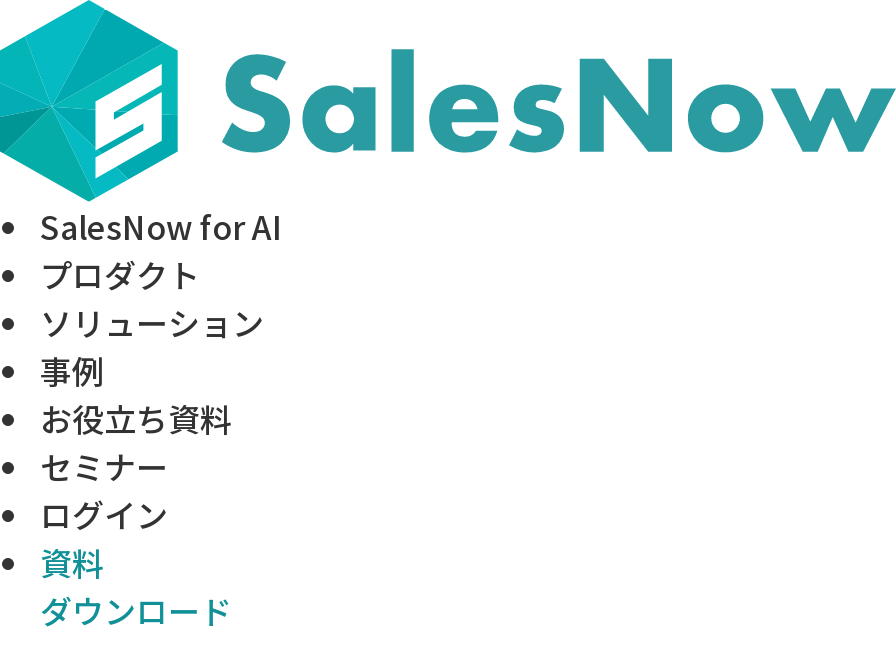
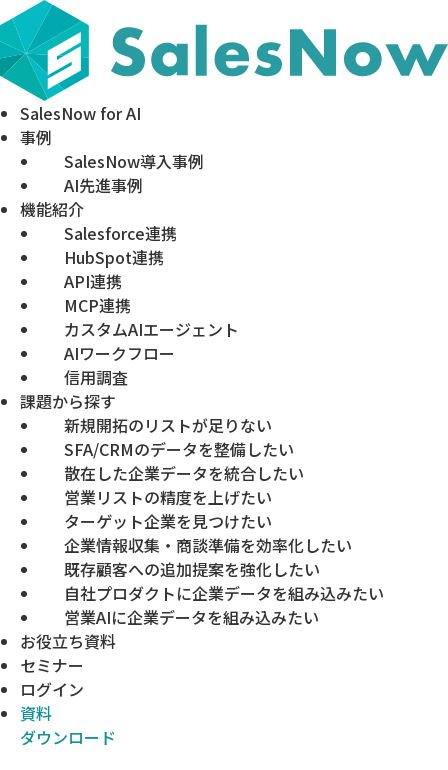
[40,250,264,346] プロダクト | ソリューション -> none
moved [40,346,104,394] -> [20,125,52,149]: 事例
none -> [20,149,384,629] SalesNow導入事例 | AI先進事例 | 機能紹介 | Salesforce連携 | HubSpot連携 | API連携 | MCP連携 | カスタムAIエージェント | AIワークフロー | 信用調査 | 課題から探す | 新規開拓のリストが足りない | SFA/CRMのデータを整備したい | 散在した企業データを統合したい | 営業リストの精度を上げたい | ターゲット企業を見つけたい | 企業情報収集・商談準備を効率化したい | 既存顧客への追加提案を強化したい | 自社プロダクトに企業データを組み込みたい | 営業AIに企業データを組み込みたい

